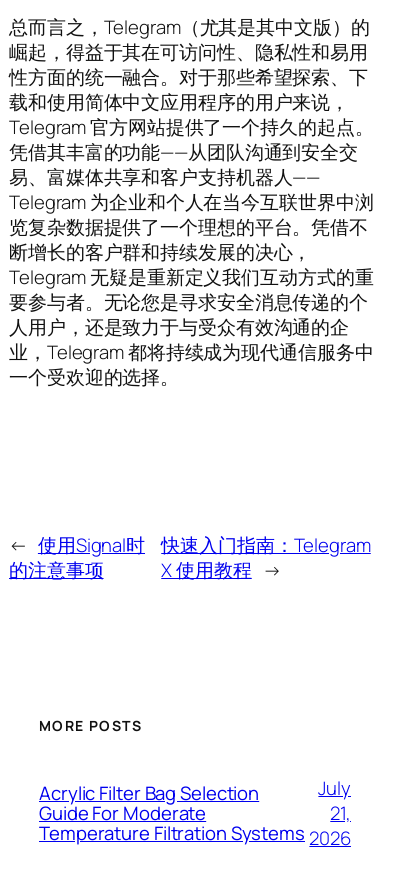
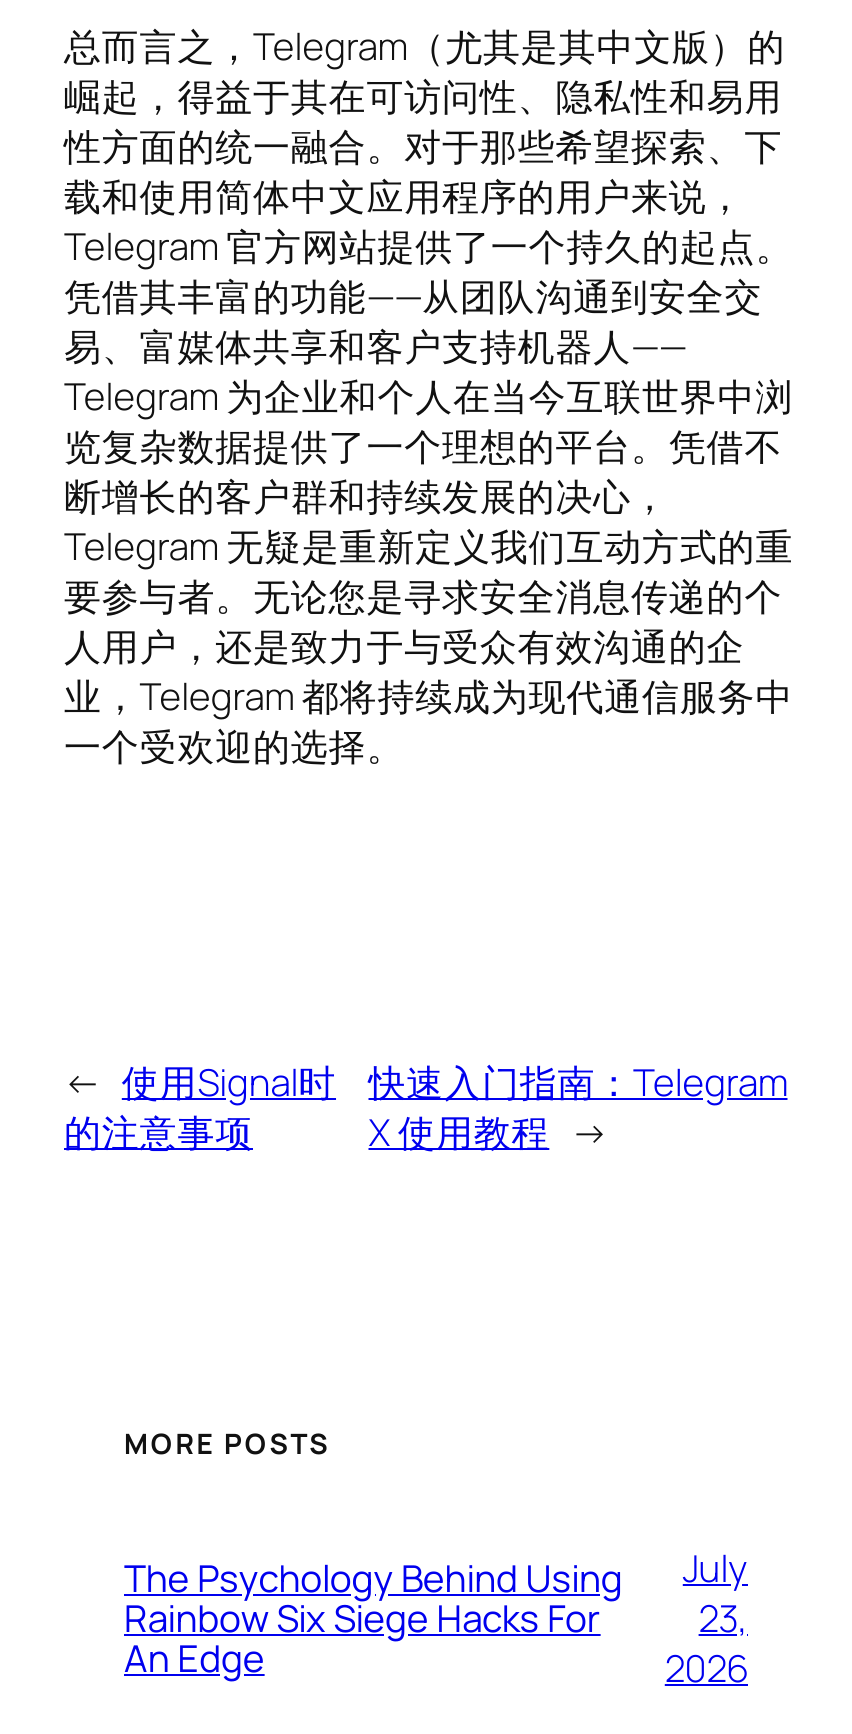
[39,780,305,846] Acrylic Filter Bag Selection | Guide For Moderate | Temperature Filtration Systems -> [124,1553,623,1685] The Psychology Behind Using | Rainbow Six Siege Hacks For | An Edge
[330,800,351,826] 21, -> [699,1592,748,1644] 23,

